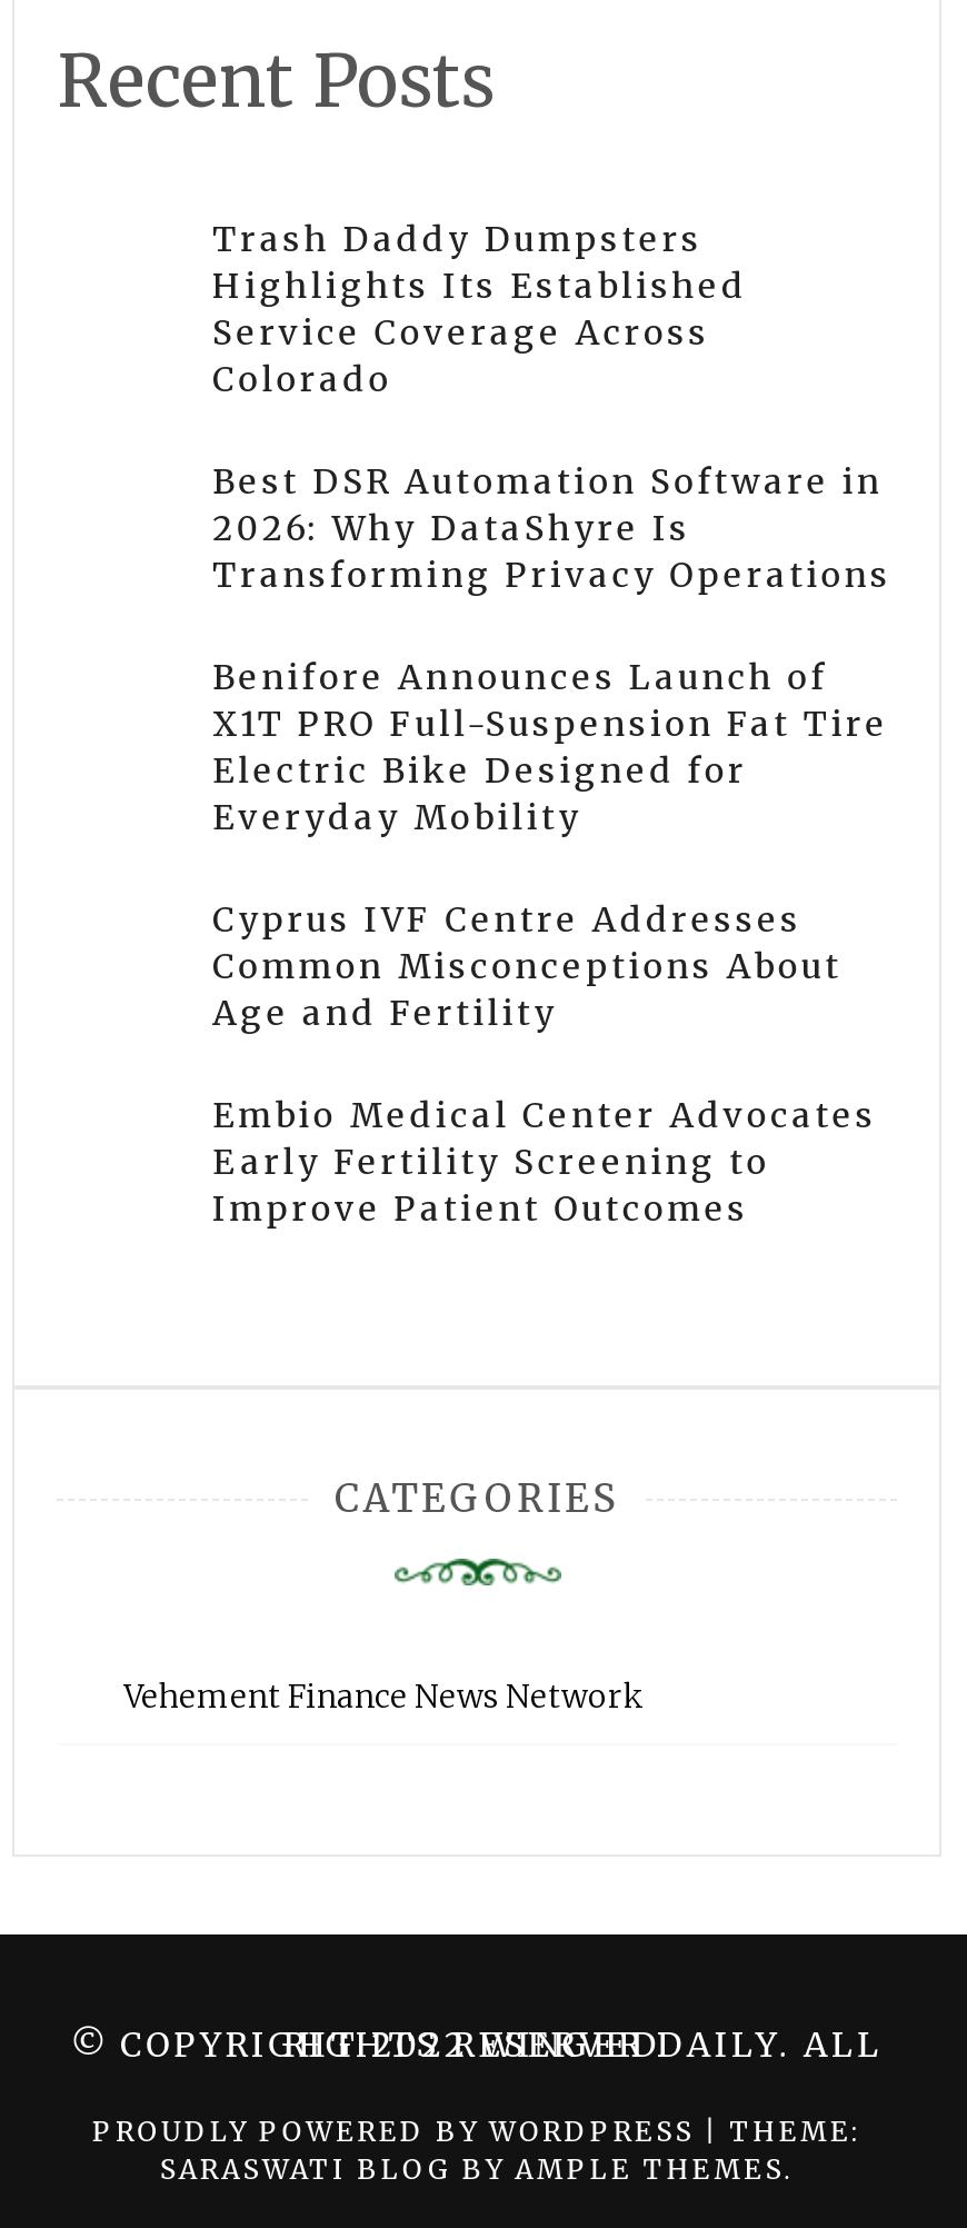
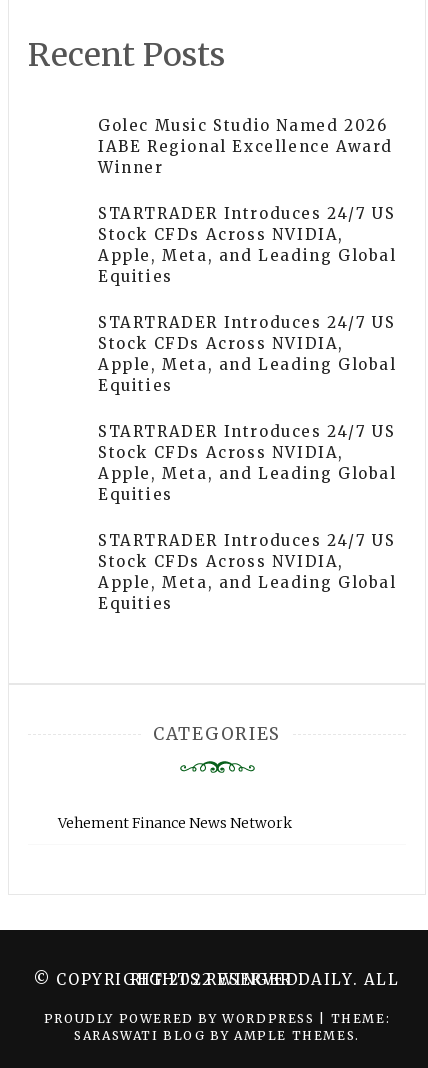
[212,218,747,401] Trash Daddy Dumpsters | Highlights Its Established | Service Coverage Across | Colorado -> [98,116,393,177] Golec Music Studio Named 2026 | IABE Regional Excellence Award | Winner
[212,461,892,596] Best DSR Automation Software in | 2026: Why DataShyre Is | Transforming Privacy Operations -> [98,204,397,286] STARTRADER Introduces 24/7 US | Stock CFDs Across NVIDIA, | Apple, Meta, and Leading Global | Equities
[212,656,889,839] Benifore Announces Launch of | X1T PRO Full-Suspension Fat Tire | Electric Bike Designed for | Everyday Mobility -> [98,313,397,395] STARTRADER Introduces 24/7 US | Stock CFDs Across NVIDIA, | Apple, Meta, and Leading Global | Equities
[212,899,842,1034] Cyprus IVF Centre Addresses | Common Misconceptions About | Age and Fertility -> [98,422,397,504] STARTRADER Introduces 24/7 US | Stock CFDs Across NVIDIA, | Apple, Meta, and Leading Global | Equities
[212,1094,877,1230] Embio Medical Center Advocates | Early Fertility Screening to | Improve Patient Outcomes -> [98,531,397,613] STARTRADER Introduces 24/7 US | Stock CFDs Across NVIDIA, | Apple, Meta, and Leading Global | Equities

